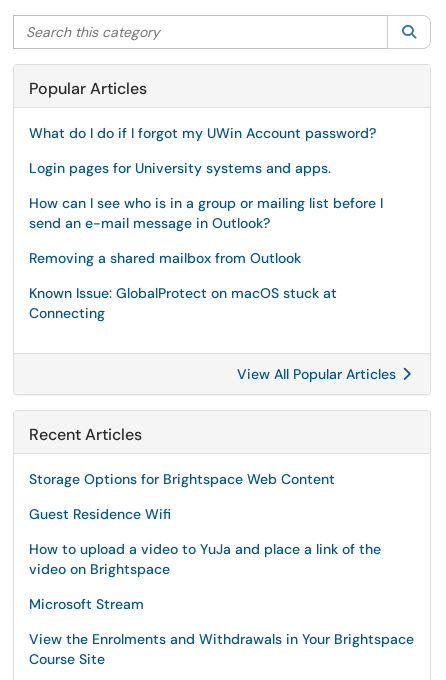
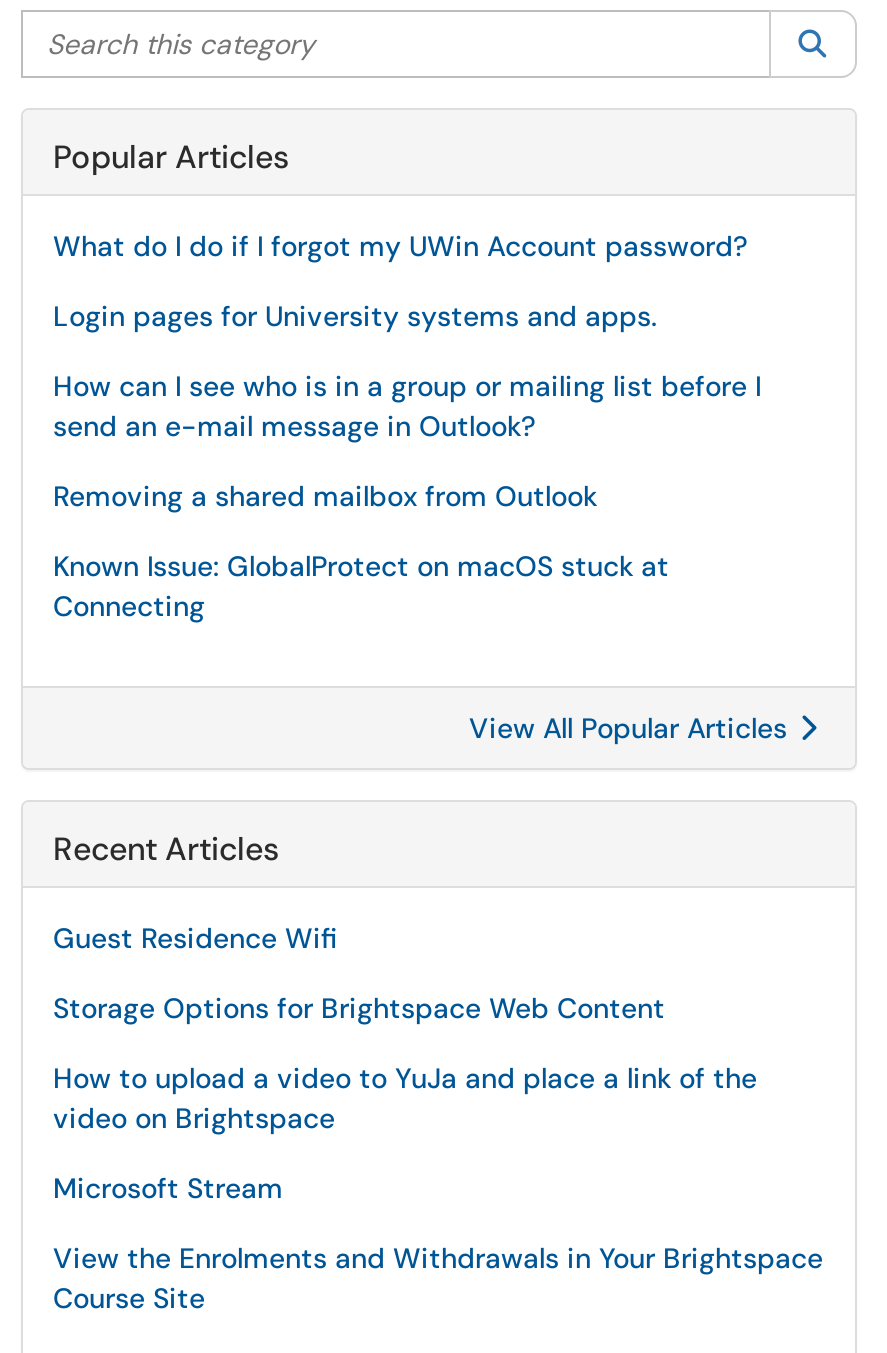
moved [29,470,335,488] -> [53,990,665,1026]: Storage Options for Brightspace Web Content
moved [29,505,171,523] -> [53,920,337,956]: Guest Residence Wifi

